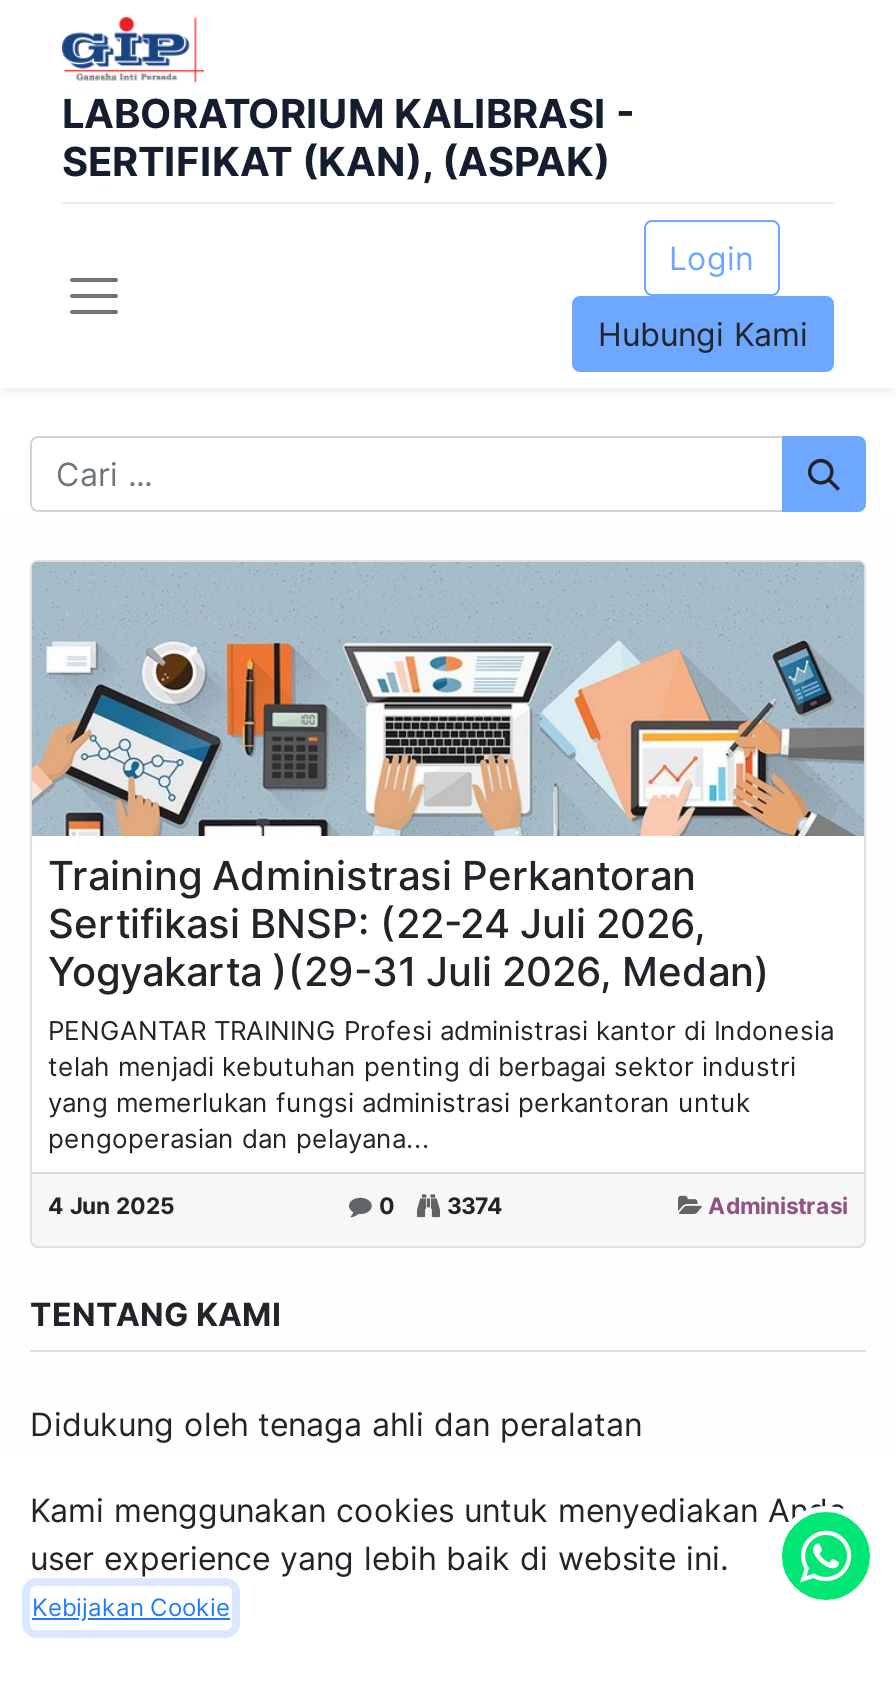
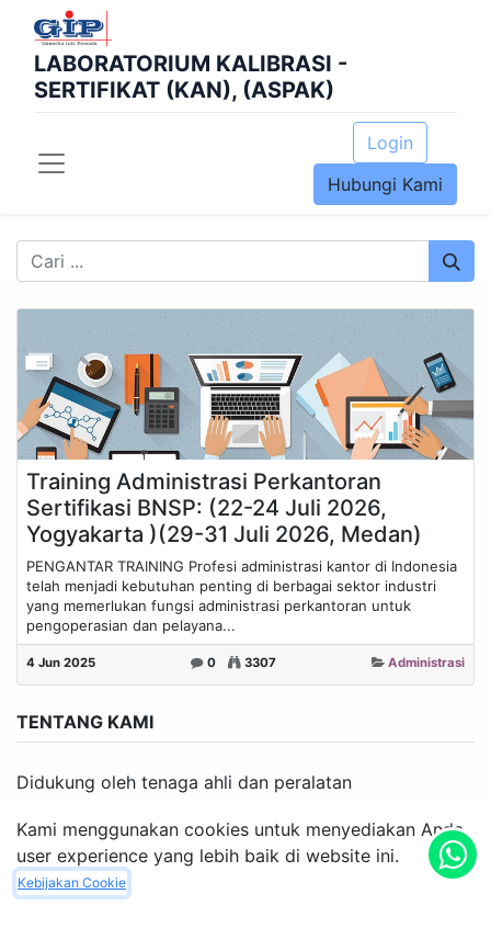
[379,1193,503,1221] 0 3374 -> [207,655,276,671] 0 3307

